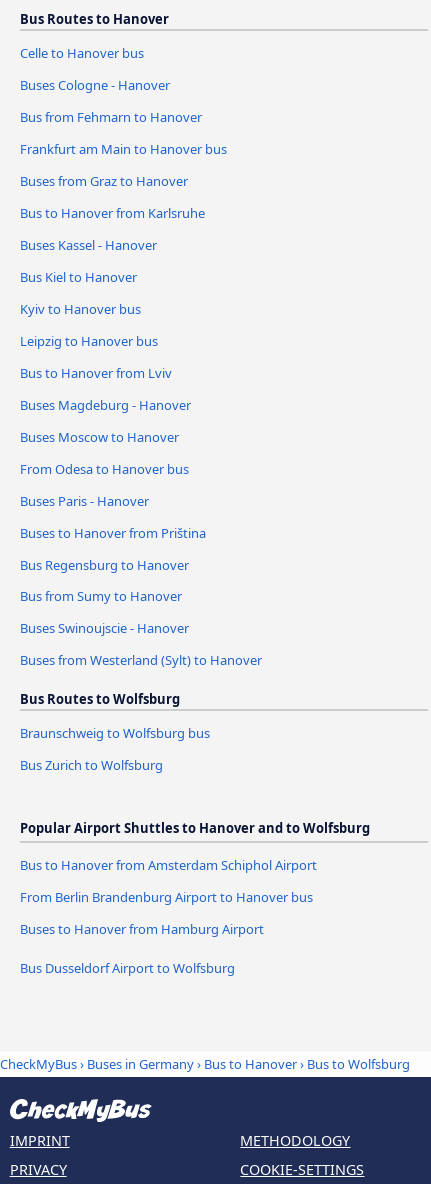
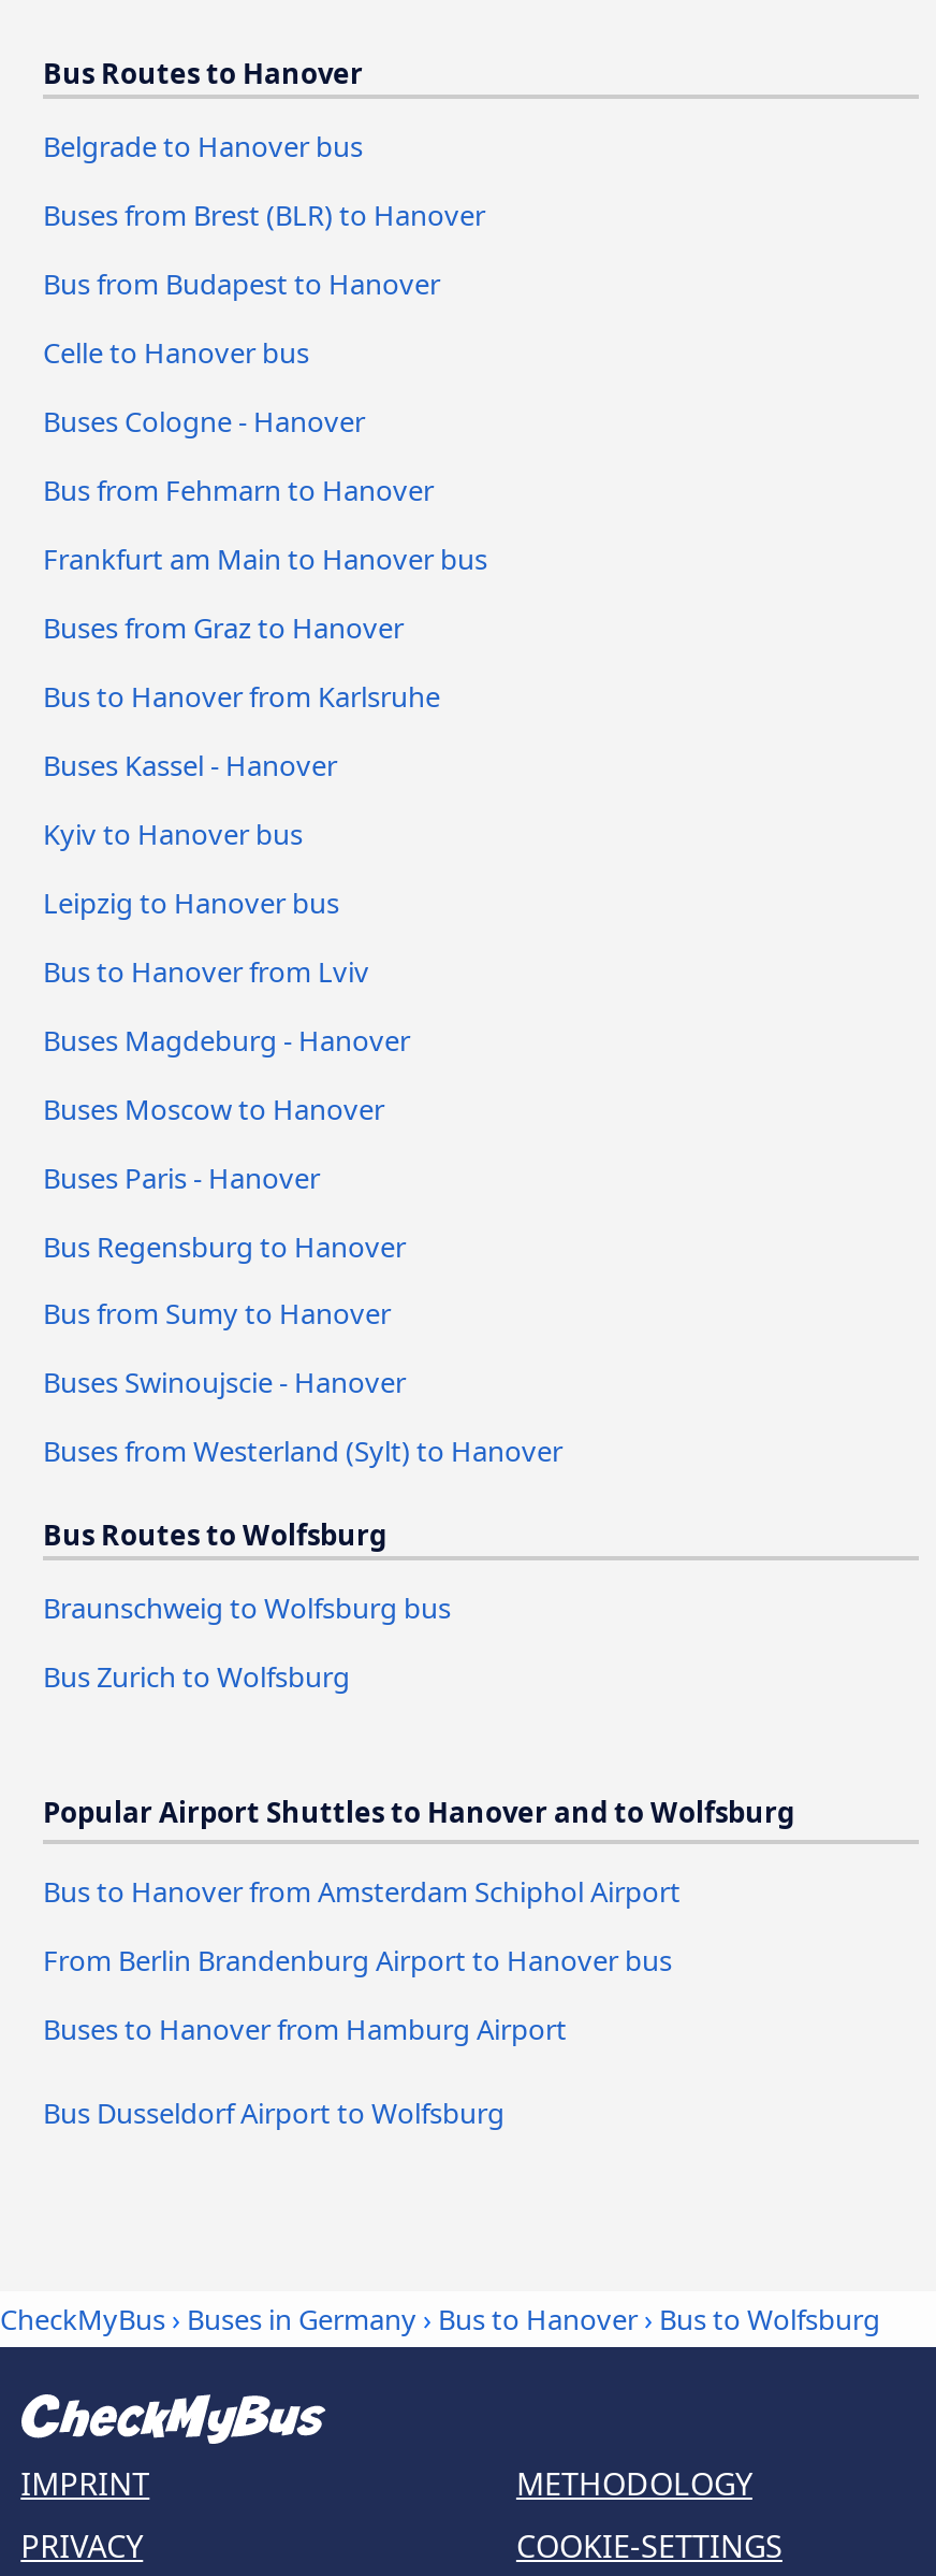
none -> [43,127,485,303] Belgrade to Hanover bus | Buses from Brest (BLR) to Hanover | Bus from Budapest to Hanover
moved [20,44,227,254] -> [43,333,487,784]: Celle to Hanover bus | Buses Cologne - Hanover | Bus from Fehmarn to Hanover | Frankfurt am Main to Hanover bus | Buses from Graz to Hanover | Bus to Hanover from Karlsruhe | Buses Kassel - Hanover
[20,268,137,286] Bus Kiel to Hanover -> none
moved [20,300,191,446] -> [43,814,410,1128]: Kyiv to Hanover bus | Leipzig to Hanover bus | Bus to Hanover from Lviv | Buses Magdeburg - Hanover | Buses Moscow to Hanover
[20,460,189,478] From Odesa to Hanover bus -> none
moved [20,492,149,510] -> [43,1158,320,1196]: Buses Paris - Hanover
[20,524,206,542] Buses to Hanover from Priština -> none

